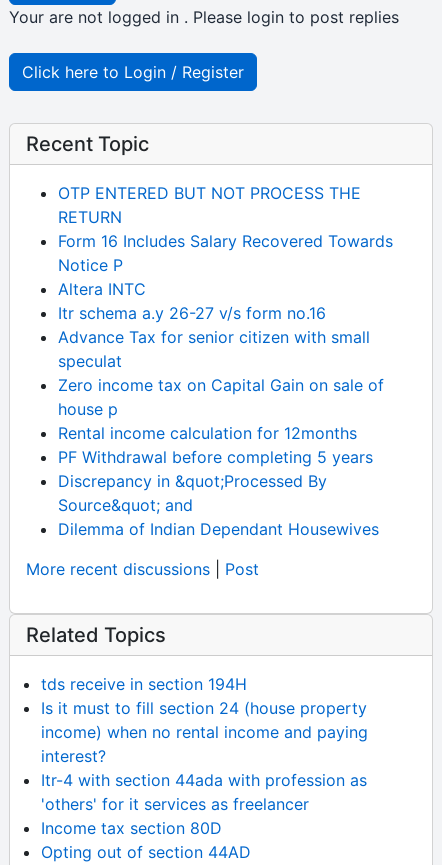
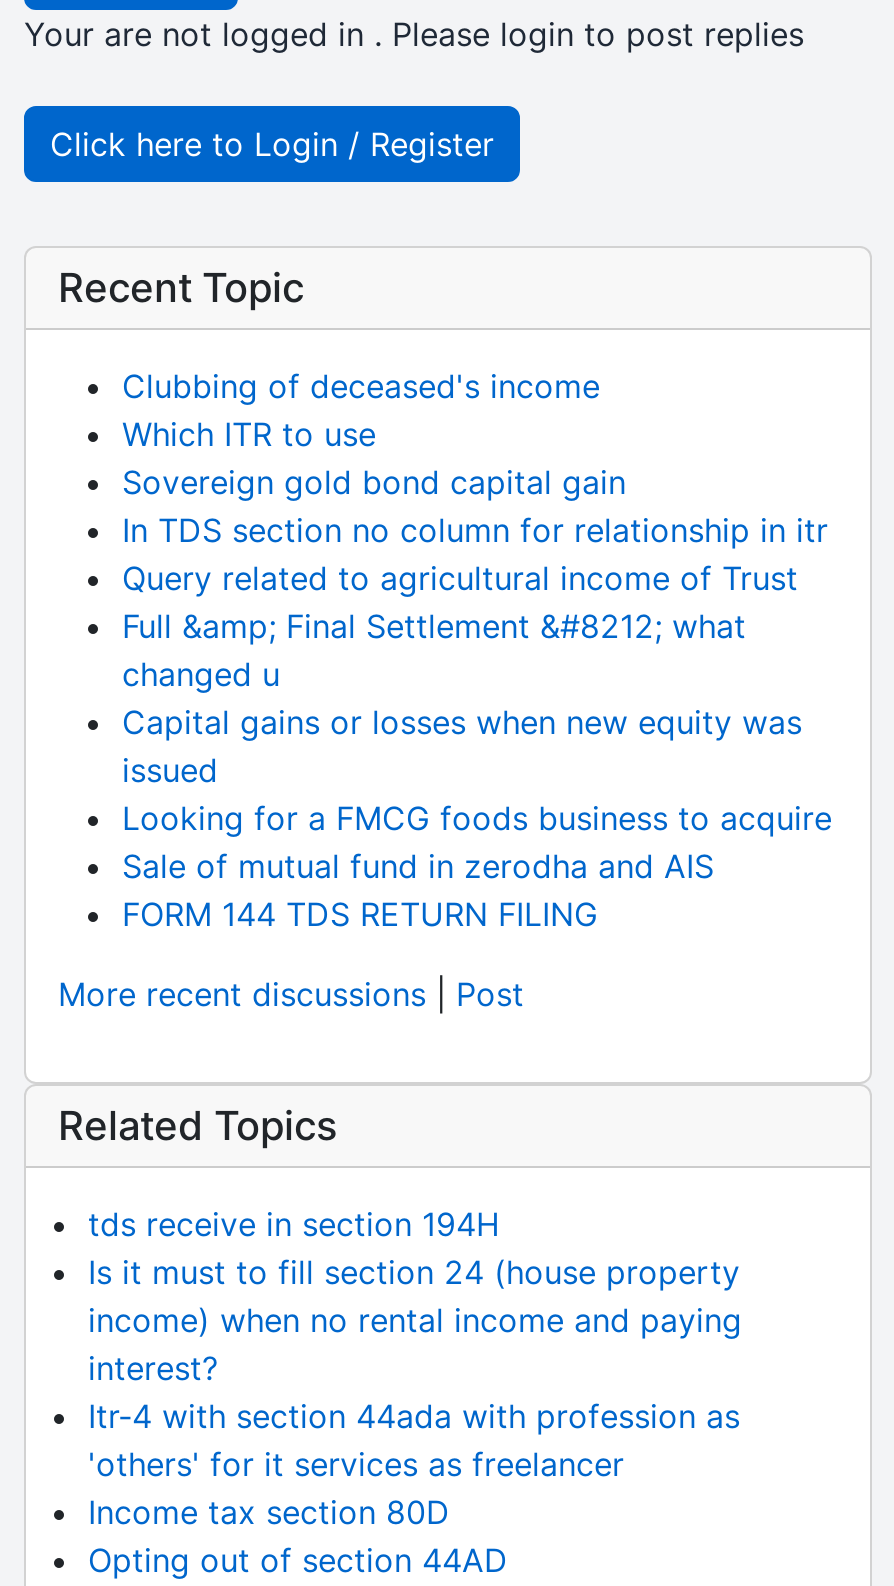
[58,183,393,539] OTP ENTERED BUT NOT PROCESS THE | RETURN | Form 16 Includes Salary Recovered Towards | Notice P | Altera INTC | Itr schema a.y 26-27 v/s form no.16 | Advance Tax for senior citizen with small | speculat | Zero income tax on Capital Gain on sale of | house p | Rental income calculation for 12months | PF Withdrawal before completing 5 years | Discrepancy in &quot;Processed By | Source&quot; and | Dilemma of Indian Dependant Housewives -> [122,366,832,934] Clubbing of deceased's income | Which ITR to use | Sovereign gold bond capital gain | In TDS section no column for relationship in itr | Query related to agricultural income of Trust | Full &amp; Final Settlement &#8212; what | changed u | Capital gains or losses when new equity was | issued | Looking for a FMCG foods business to acquire | Sale of mutual fund in zerodha and AIS | FORM 144 TDS RETURN FILING

